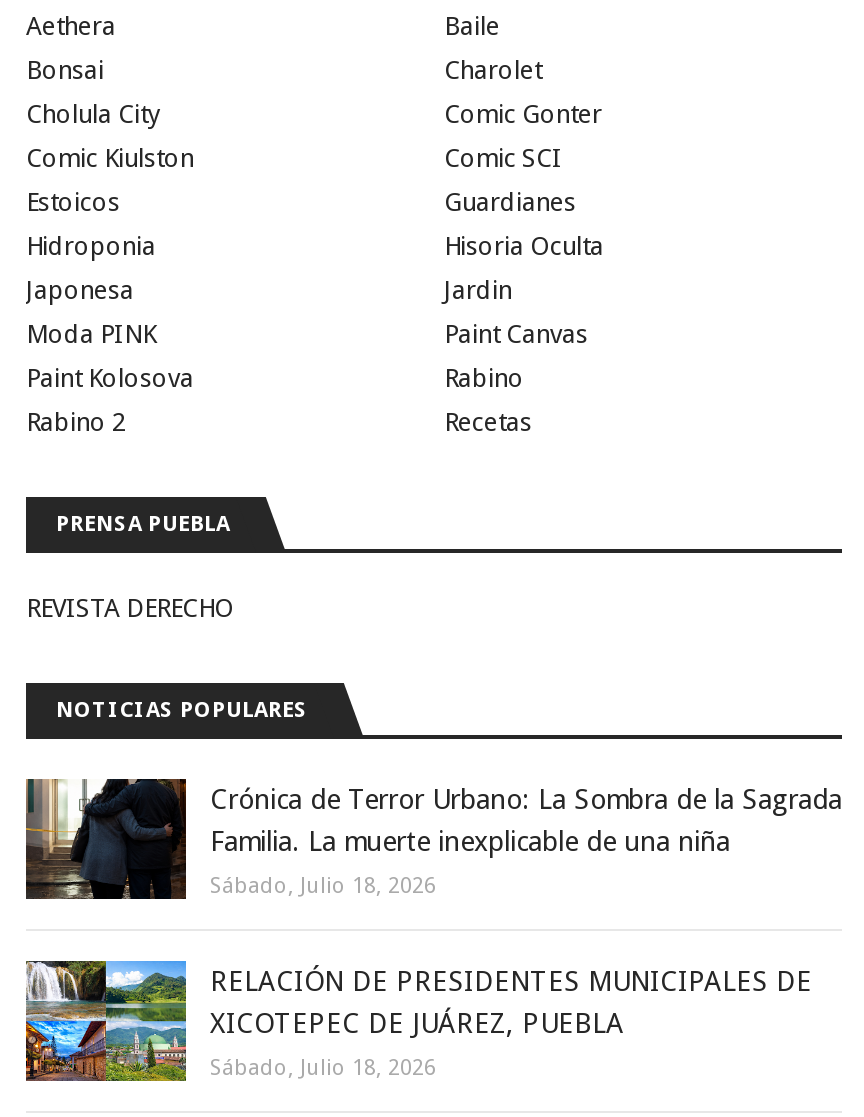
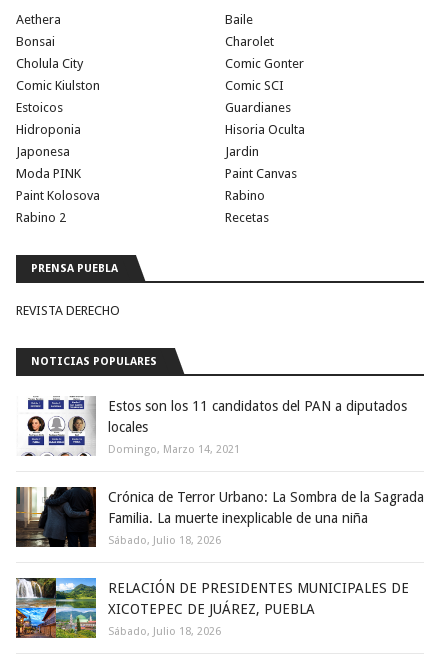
none -> [16,397,407,457] [image] | Estos son los 11 candidatos del PAN a diputados | locales | Domingo, Marzo 14, 2021

